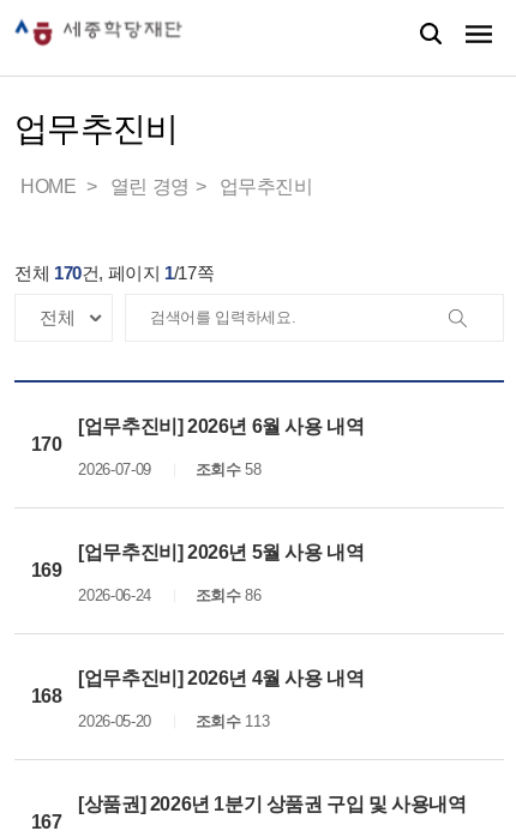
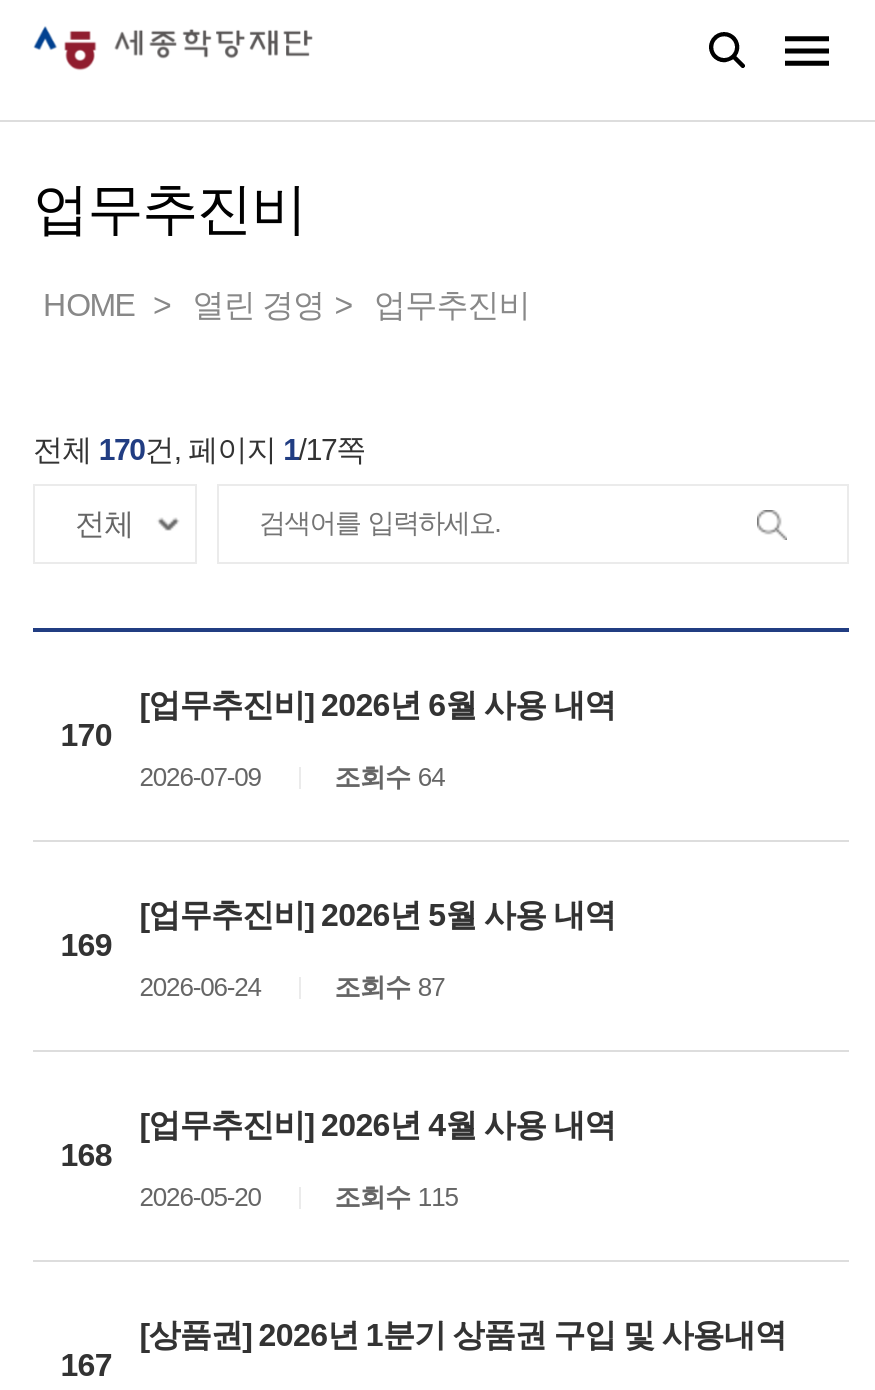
[195,460,261,478] 조회수 58 -> [334,762,445,792] 조회수 64
[195,586,261,604] 조회수 86 -> [334,972,445,1002] 조회수 87
[195,712,269,730] 조회수 113 -> [334,1182,458,1212] 조회수 115

